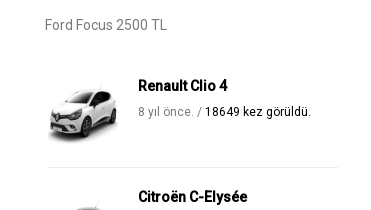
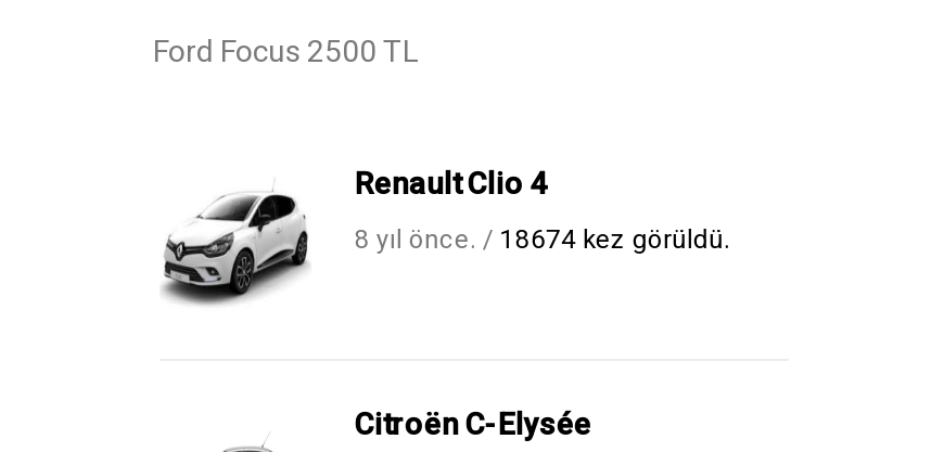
[138,105,311,119] 8 yıl önce. / 18649 kez görüldü. -> [355,224,730,254] 8 yıl önce. / 18674 kez görüldü.

